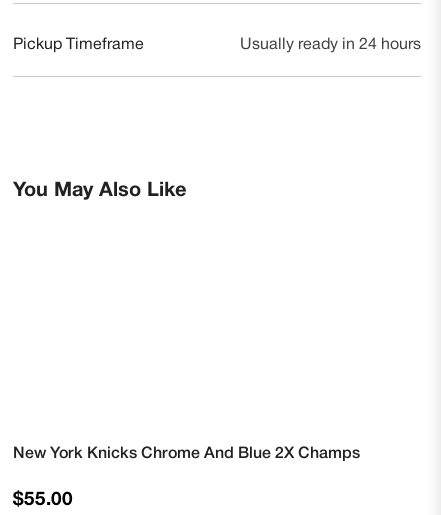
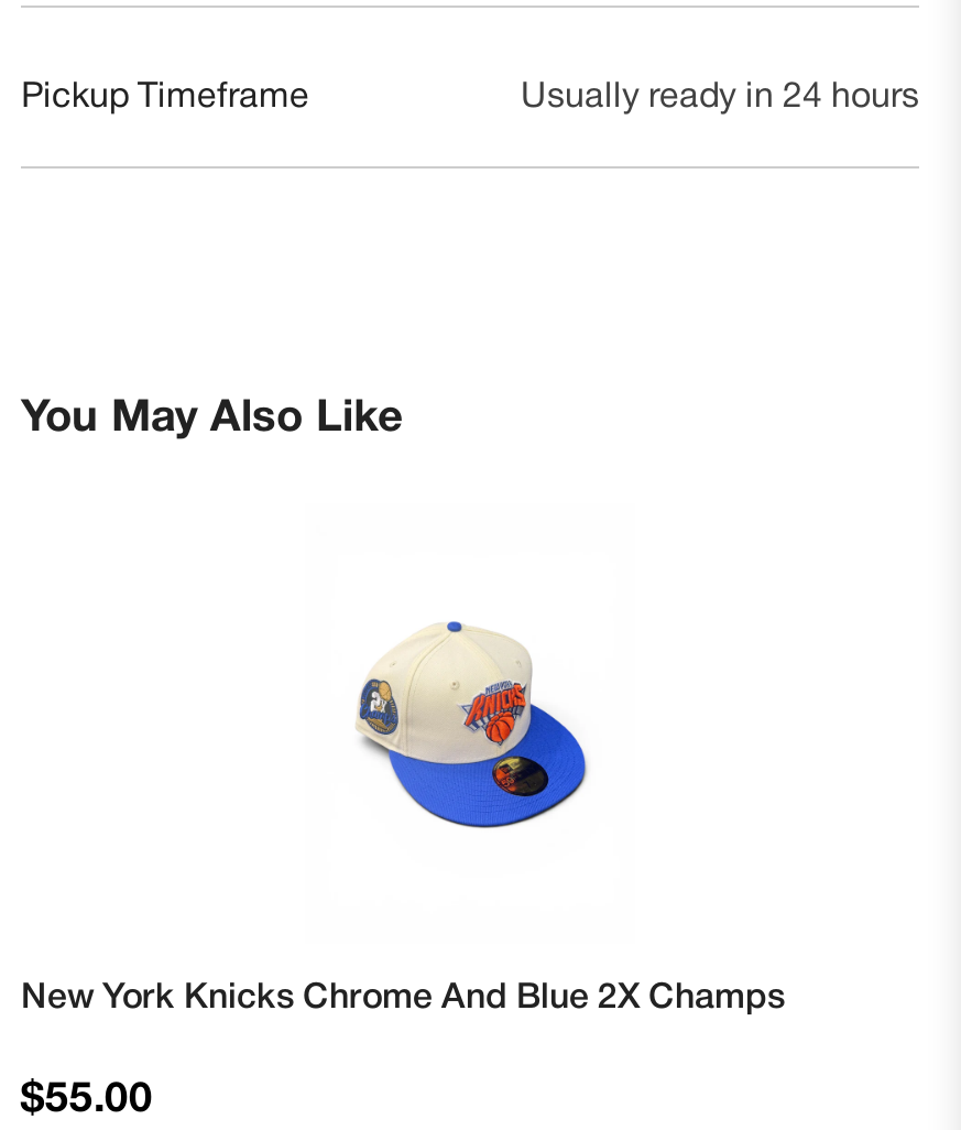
none -> [356,620,589,832] [image]

